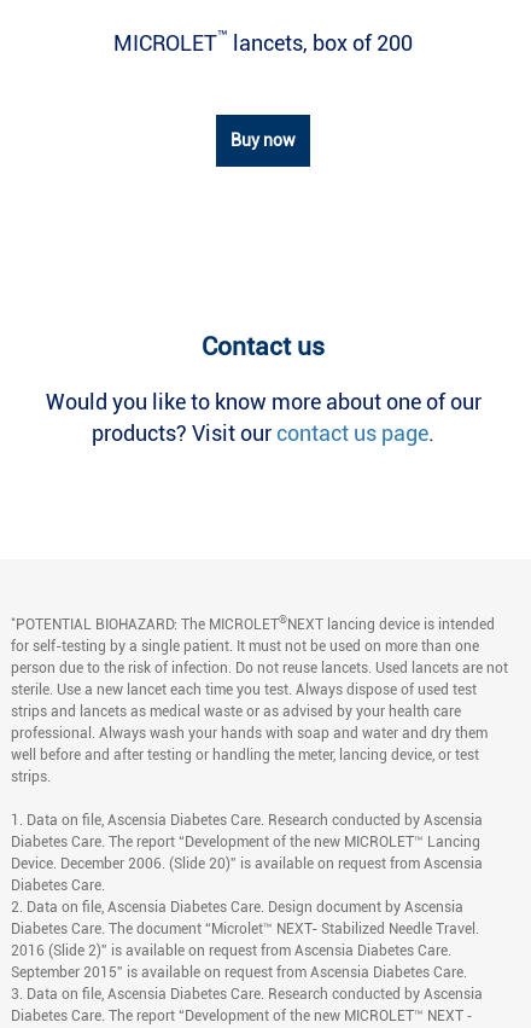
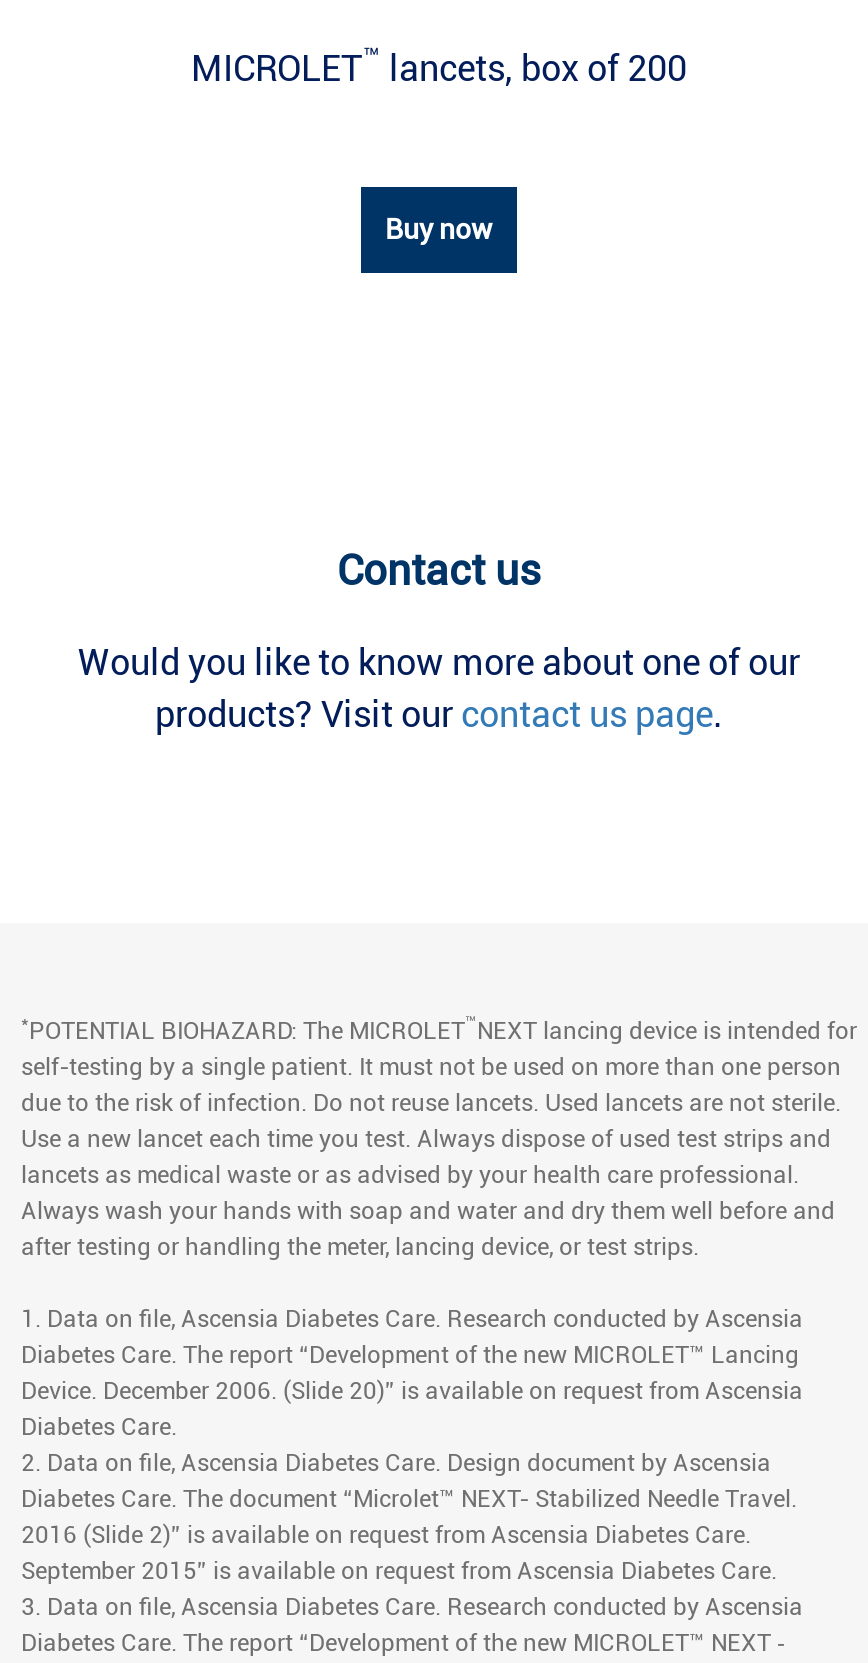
[11,614,508,785] *POTENTIAL BIOHAZARD: The MICROLET®NEXT lancing device is intended | for self-testing by a single patient. It must not be used on more than one | person due to the risk of infection. Do not reuse lancets. Used lancets are not | sterile. Use a new lancet each time you test. Always dispose of used test | strips and lancets as medical waste or as advised by your health care | professional. Always wash your hands with soap and water and dry them | well before and after testing or handling the meter, lancing device, or test | strips. -> [21,1013,857,1260] *POTENTIAL BIOHAZARD: The MICROLET™NEXT lancing device is intended for | self-testing by a single patient. It must not be used on more than one person | due to the risk of infection. Do not reuse lancets. Used lancets are not sterile. | Use a new lancet each time you test. Always dispose of used test strips and | lancets as medical waste or as advised by your health care professional. | Always wash your hands with soap and water and dry them well before and | after testing or handling the meter, lancing device, or test strips.

